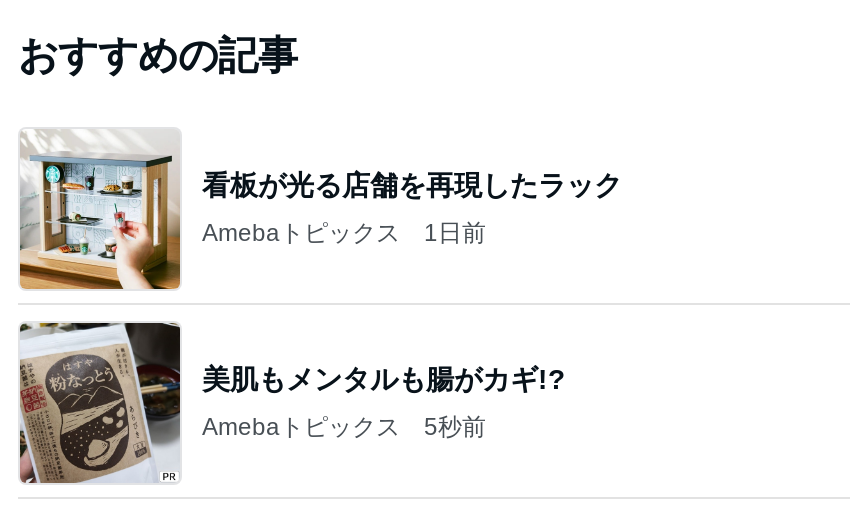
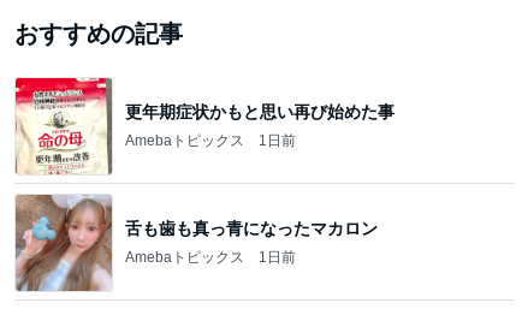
[18,129,622,291] [image] | 看板が光る店舗を再現したラック -> [14,77,395,176] [image] | 更年期症状かもと思い再び始めた事
[18,321,566,485] [image] | 美肌もメンタルも腸がカギ!? -> [14,194,378,292] [image] | 舌も歯も真っ青になったマカロン
[202,413,486,441] Amebaトピックス 5秒前 -> [125,249,296,265] Amebaトピックス 1日前

